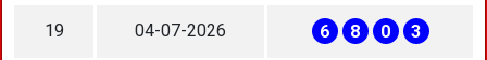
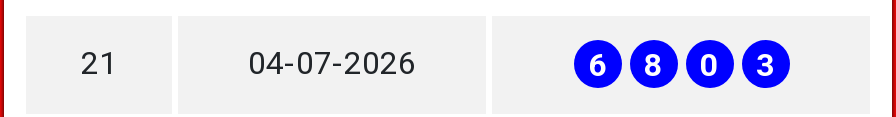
[44,20,64,41] 19 -> [81,44,117,82] 21

